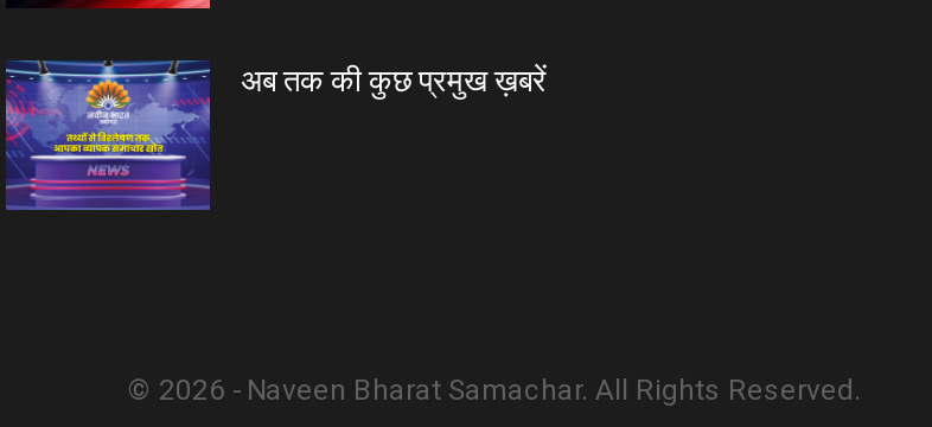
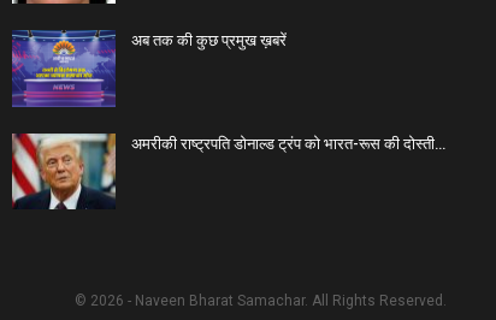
none -> [11,132,445,211] [image] | अमरीकी राष्ट्रपति डोनाल्ड ट्रंप को भारत-रूस की दोस्ती…

